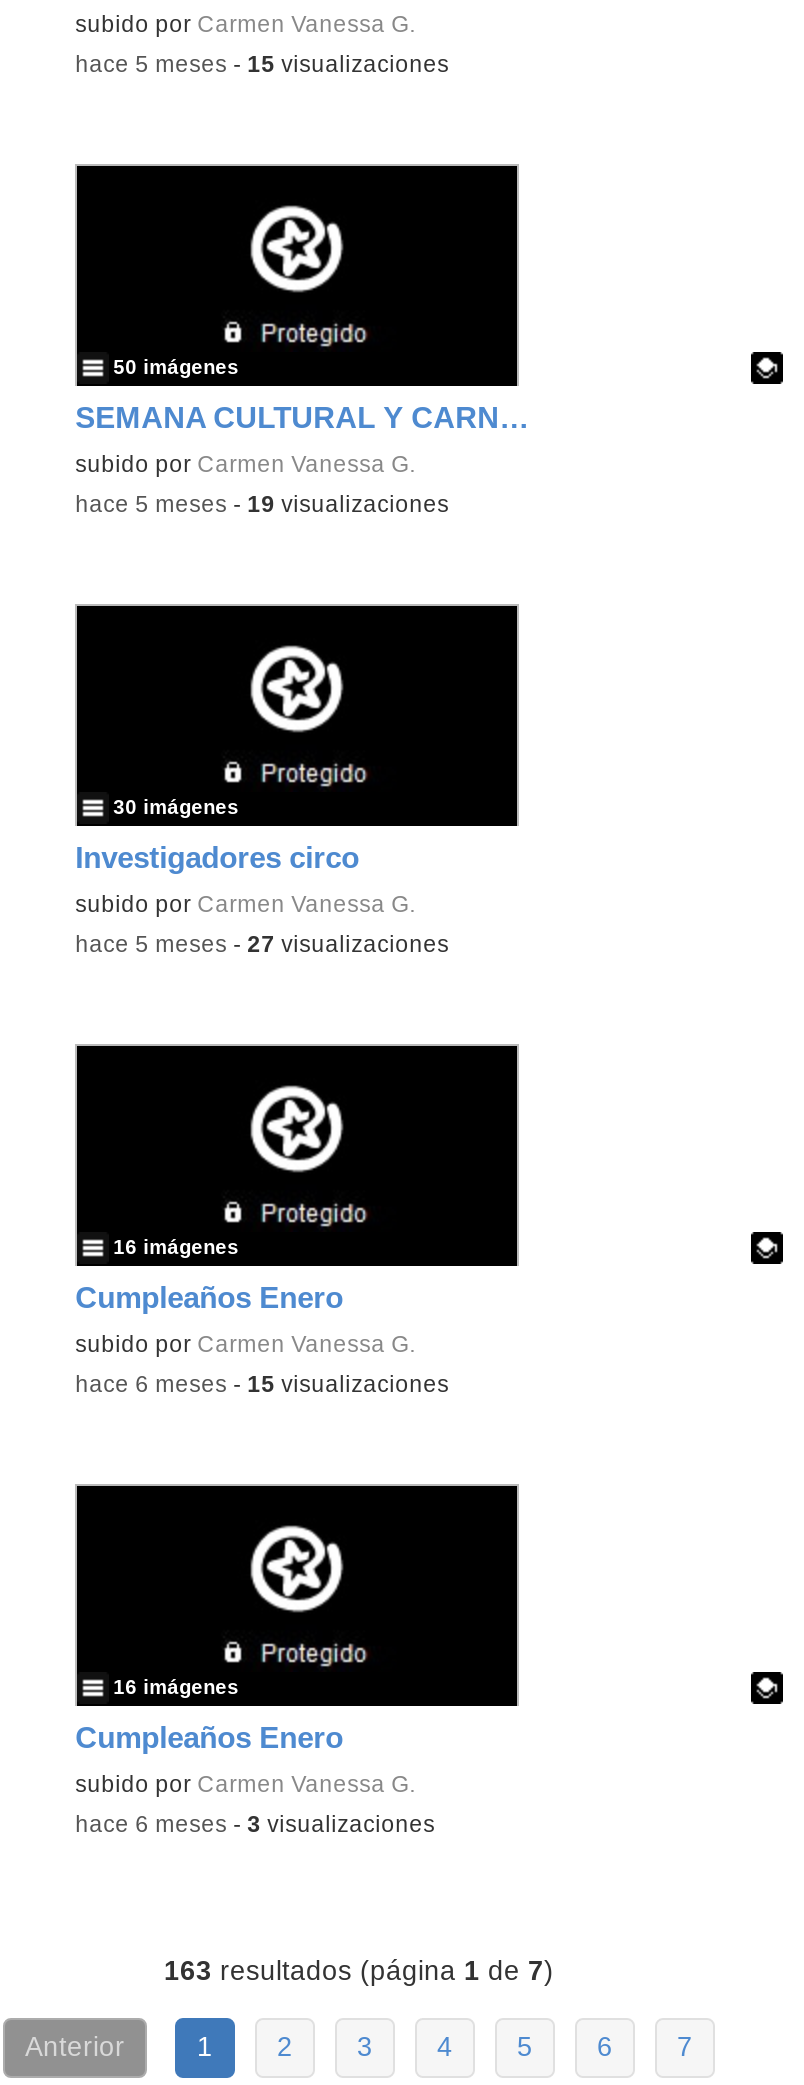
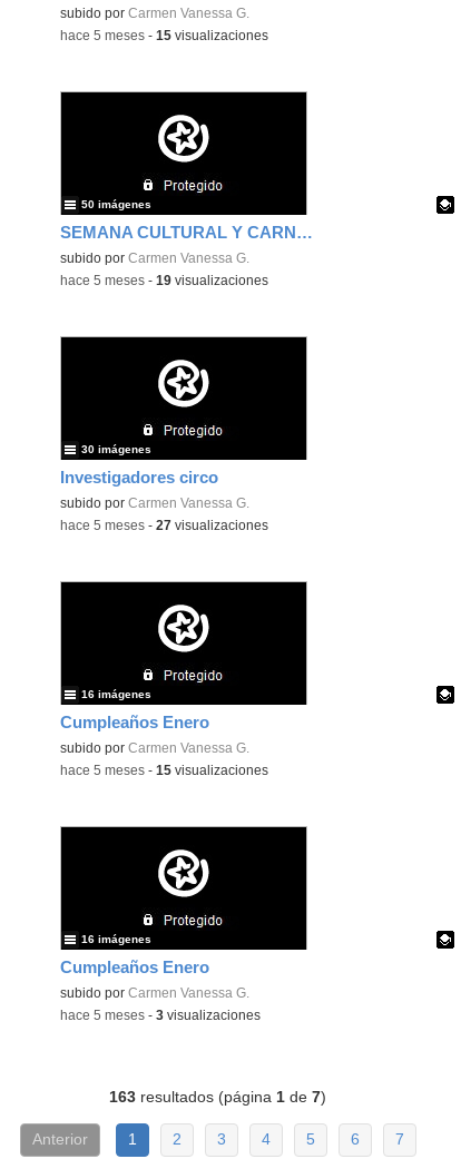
[75,1372,449,1396] hace 6 meses - 15 visualizaciones -> [60,764,268,777] hace 5 meses - 15 visualizaciones
[75,1812,435,1836] hace 6 meses - 3 visualizaciones -> [60,1009,261,1022] hace 5 meses - 3 visualizaciones

